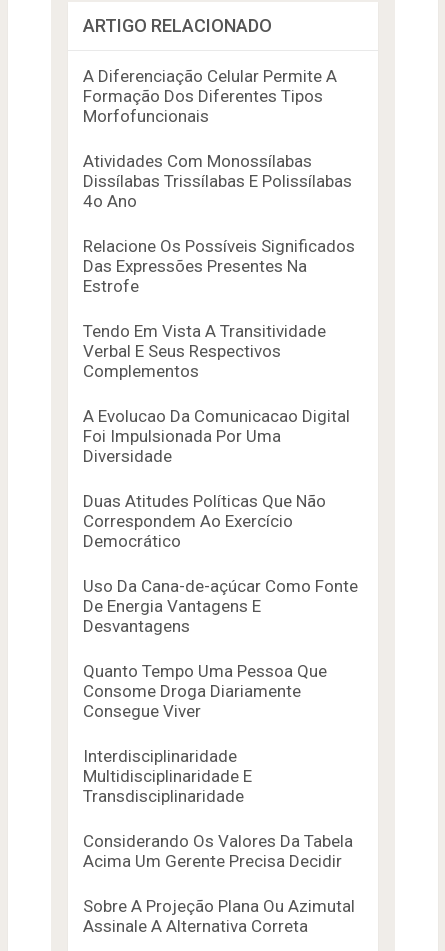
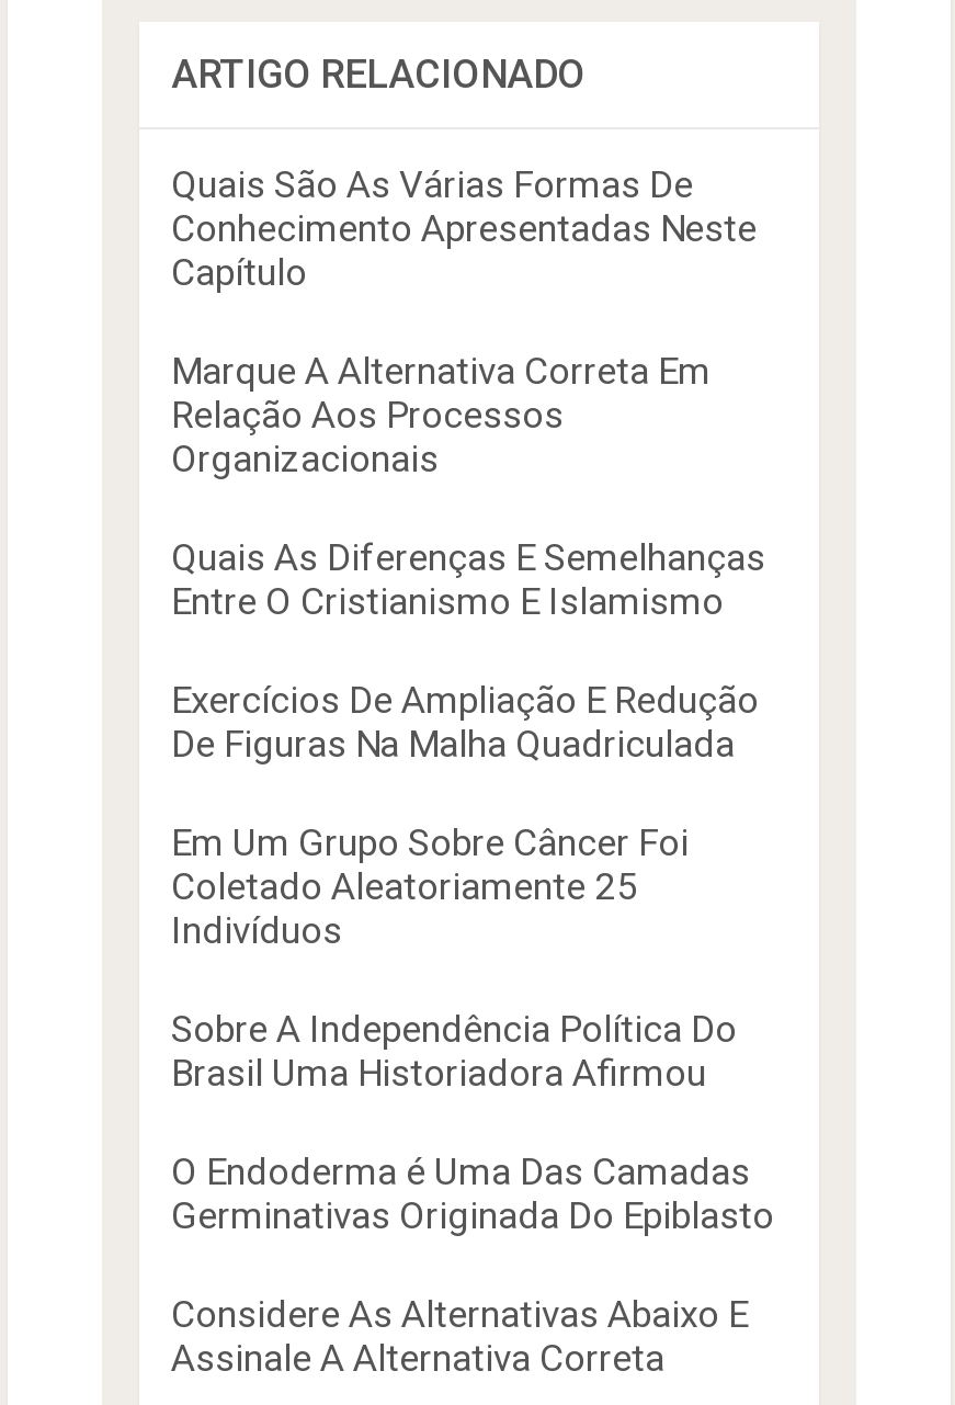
[82,66,357,916] A Diferenciação Celular Permite A | Formação Dos Diferentes Tipos | Morfofuncionais | Atividades Com Monossílabas | Dissílabas Trissílabas E Polissílabas | 4o Ano | Relacione Os Possíveis Significados | Das Expressões Presentes Na | Estrofe | Tendo Em Vista A Transitividade | Verbal E Seus Respectivos | Complementos | A Evolucao Da Comunicacao Digital | Foi Impulsionada Por Uma | Diversidade | Duas Atitudes Políticas Que Não | Correspondem Ao Exercício | Democrático | Uso Da Cana-de-açúcar Como Fonte | De Energia Vantagens E | Desvantagens | Quanto Tempo Uma Pessoa Que | Consome Droga Diariamente | Consegue Viver | Interdisciplinaridade | Multidisciplinaridade E | Transdisciplinaridade | Considerando Os Valores Da Tabela | Acima Um Gerente Precisa Decidir | Sobre A Projeção Plana Ou Azimutal -> [171,162,774,1336] Quais São As Várias Formas De | Conhecimento Apresentadas Neste | Capítulo | Marque A Alternativa Correta Em | Relação Aos Processos | Organizacionais | Quais As Diferenças E Semelhanças | Entre O Cristianismo E Islamismo | Exercícios De Ampliação E Redução | De Figuras Na Malha Quadriculada | Em Um Grupo Sobre Câncer Foi | Coletado Aleatoriamente 25 | Indivíduos | Sobre A Independência Política Do | Brasil Uma Historiadora Afirmou | O Endoderma é Uma Das Camadas | Germinativas Originada Do Epiblasto | Considere As Alternativas Abaixo E

